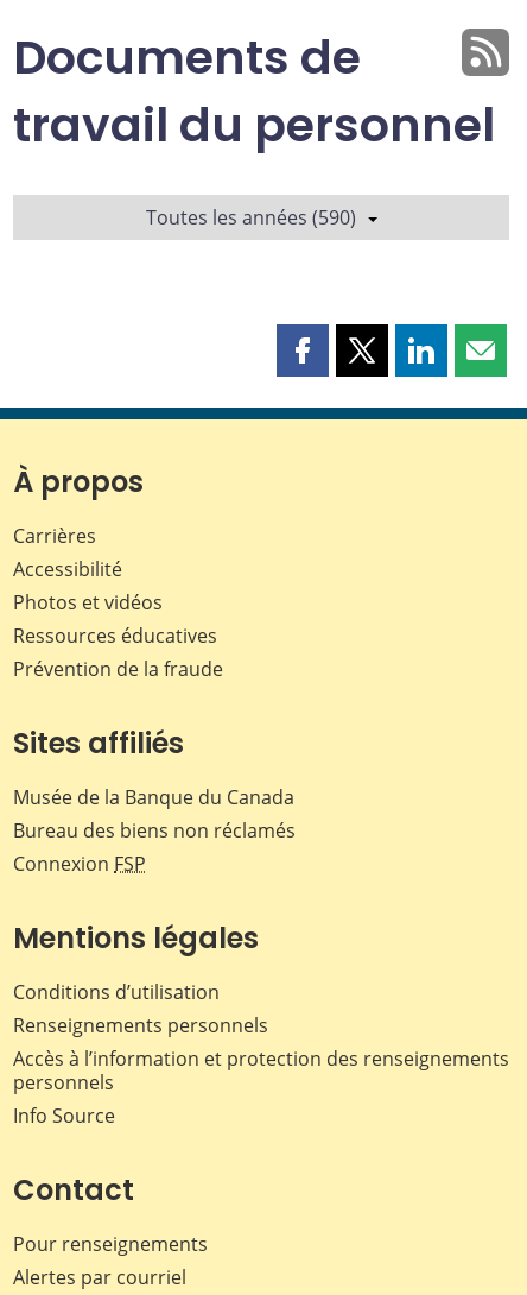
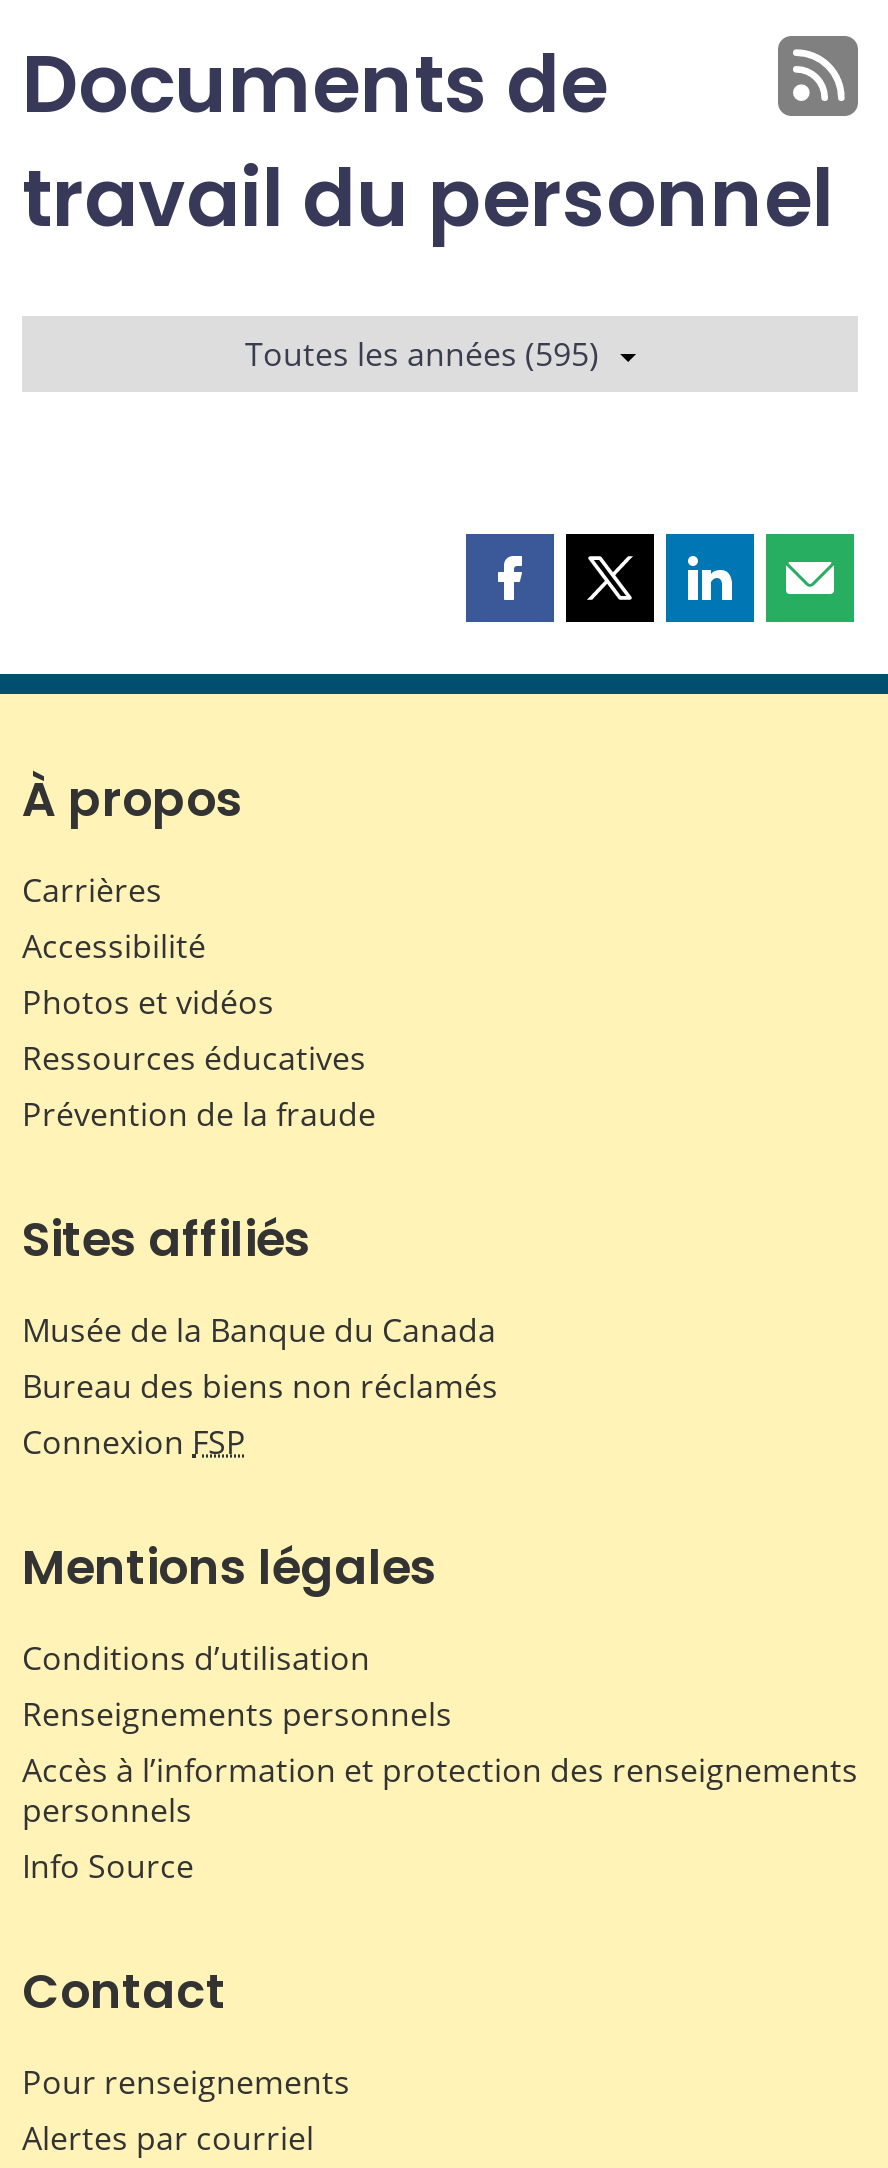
[145,204,355,230] Toutes les années (590) -> [245,332,599,376] Toutes les années (595)

